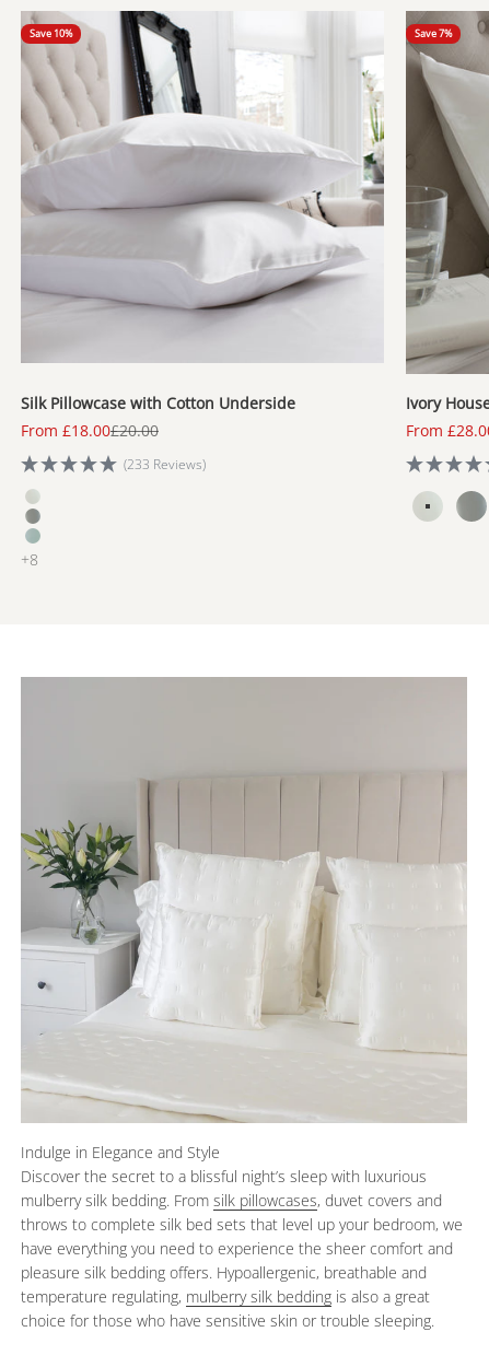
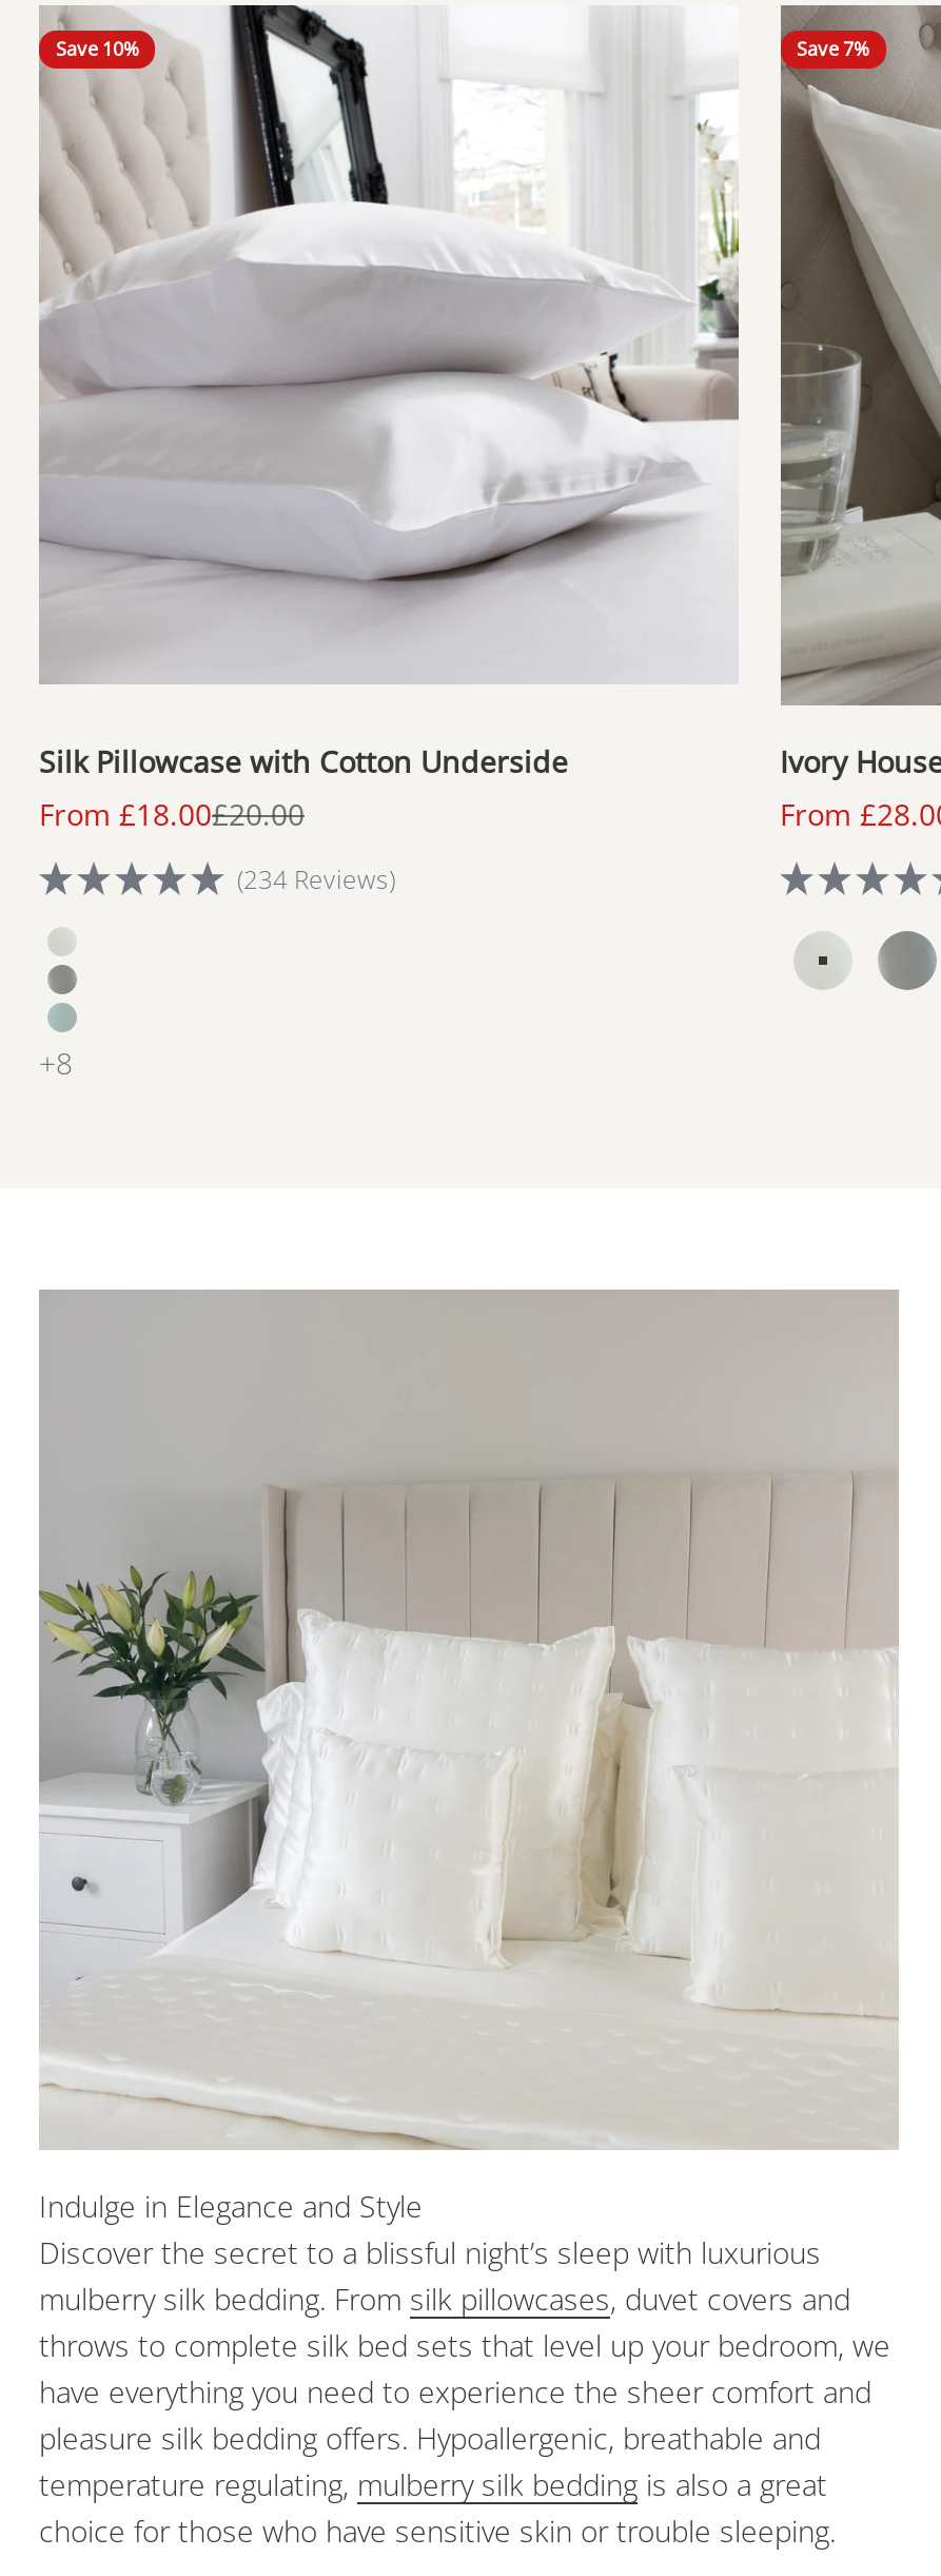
[124,455,206,473] (233 Reviews) -> [237,861,395,897] (234 Reviews)

